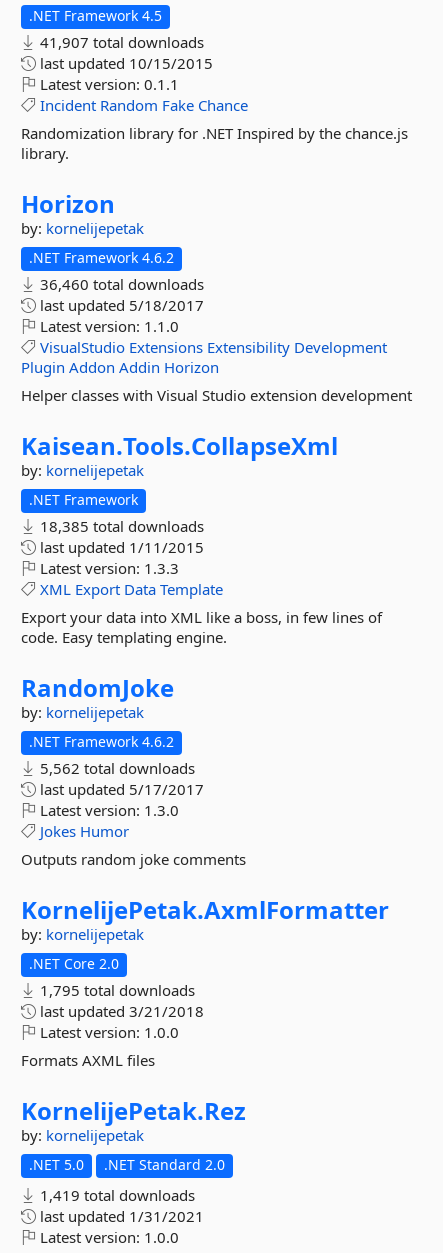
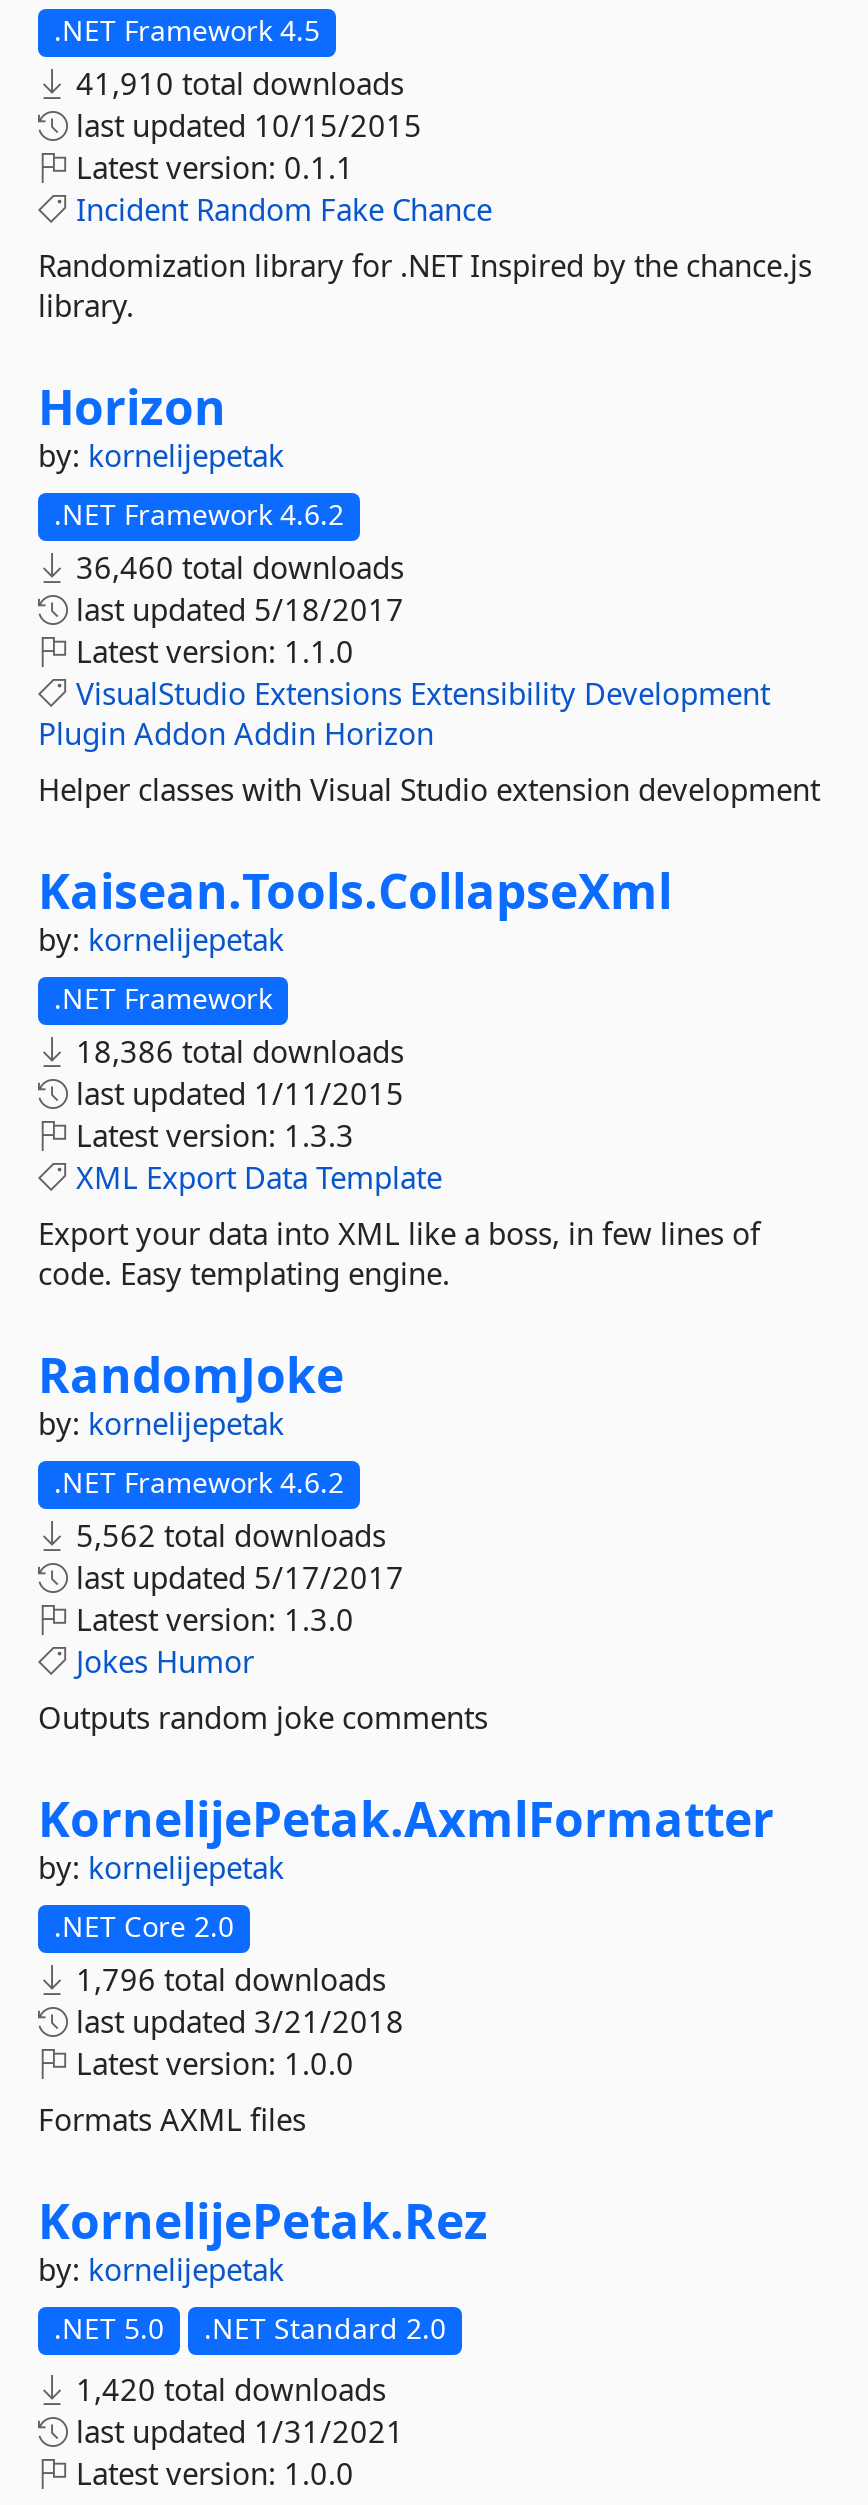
[36,32,204,52] 41,907 total downloads -> [68,63,404,103] 41,910 total downloads
[36,516,204,536] 18,385 total downloads -> [68,1031,404,1071] 18,386 total downloads
[36,980,195,1000] 1,795 total downloads -> [68,1959,386,1999] 1,796 total downloads
[36,1185,195,1205] 1,419 total downloads -> [68,2369,386,2409] 1,420 total downloads

